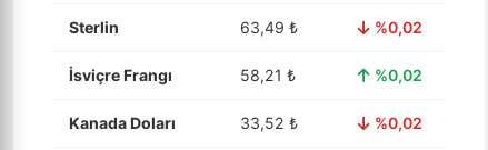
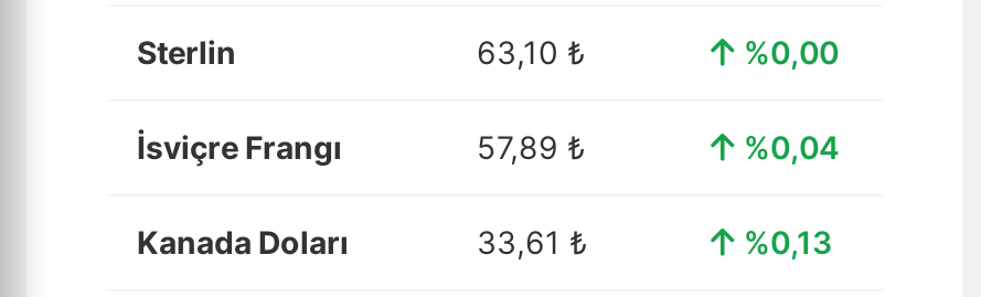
[240,18,298,37] 63,49 ₺ -> [477,33,585,71] 63,10 ₺
[370,18,422,37] %0,02 -> [735,33,839,71] %0,00
[240,66,296,84] 58,21 ₺ -> [477,128,585,166] 57,89 ₺
[370,66,422,84] %0,02 -> [735,128,839,166] %0,04
[240,113,298,132] 33,52 ₺ -> [477,223,587,261] 33,61 ₺
[370,113,422,132] %0,02 -> [735,223,832,261] %0,13

